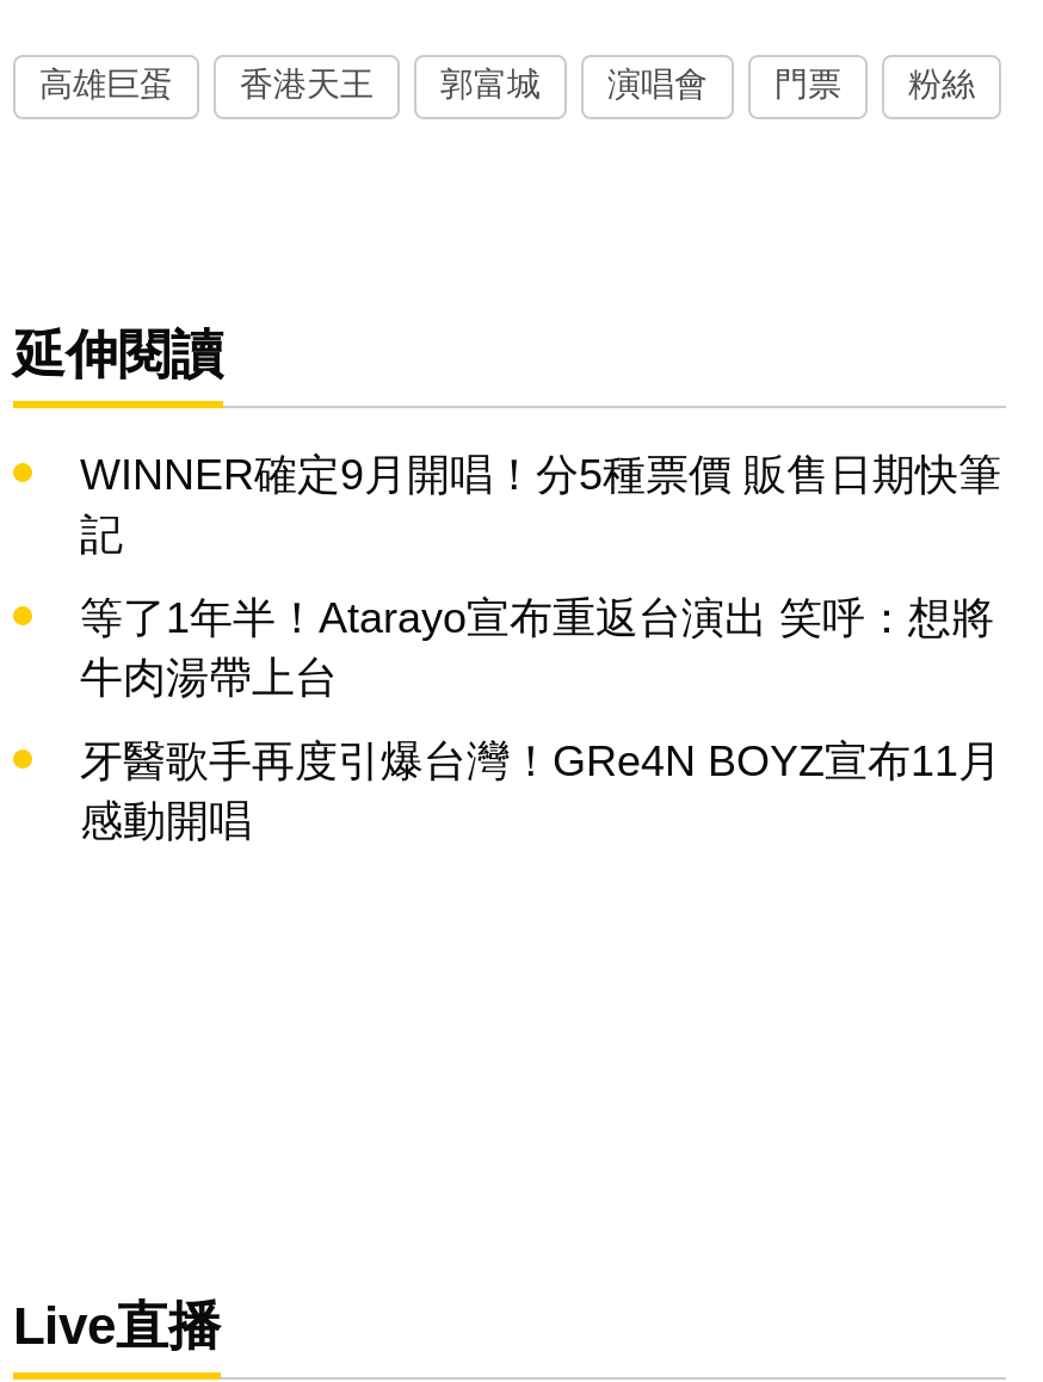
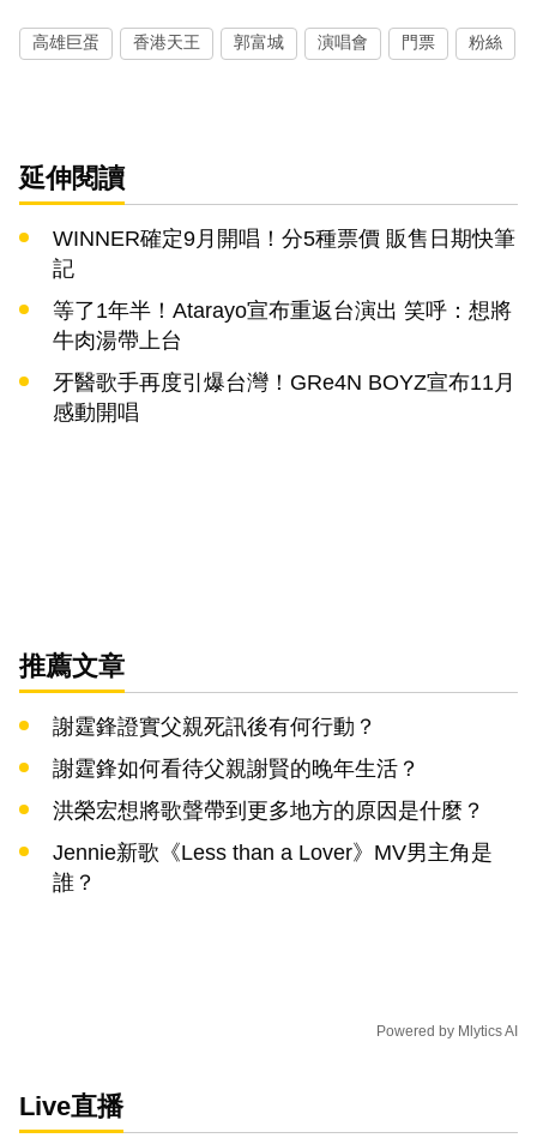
none -> [19,651,493,895] 推薦文章 | 謝霆鋒證實父親死訊後有何行動？ | 謝霆鋒如何看待父親謝賢的晚年生活？ | 洪榮宏想將歌聲帶到更多地方的原因是什麼？ | Jennie新歌《Less than a Lover》MV男主角是 | 誰？
none -> [376,1023,518,1040] Powered by Mlytics AI

